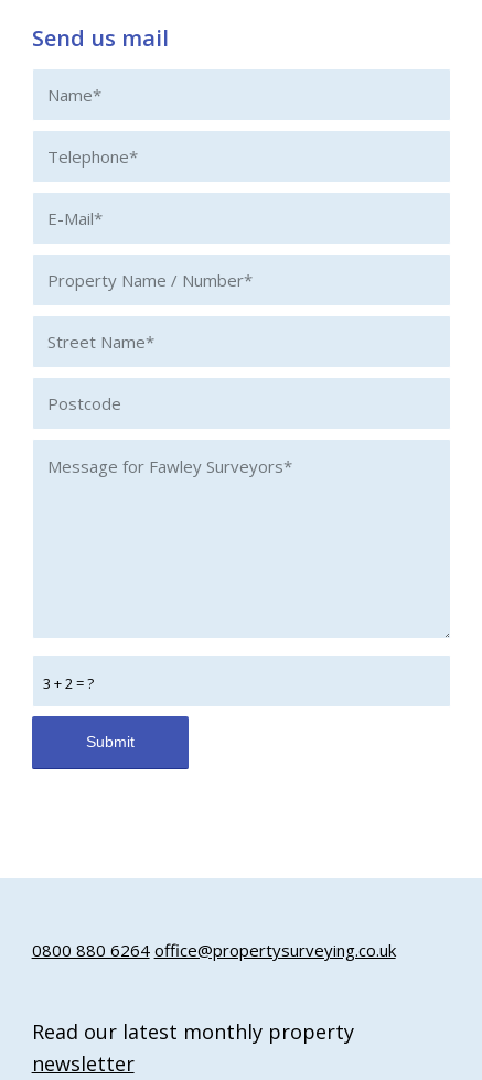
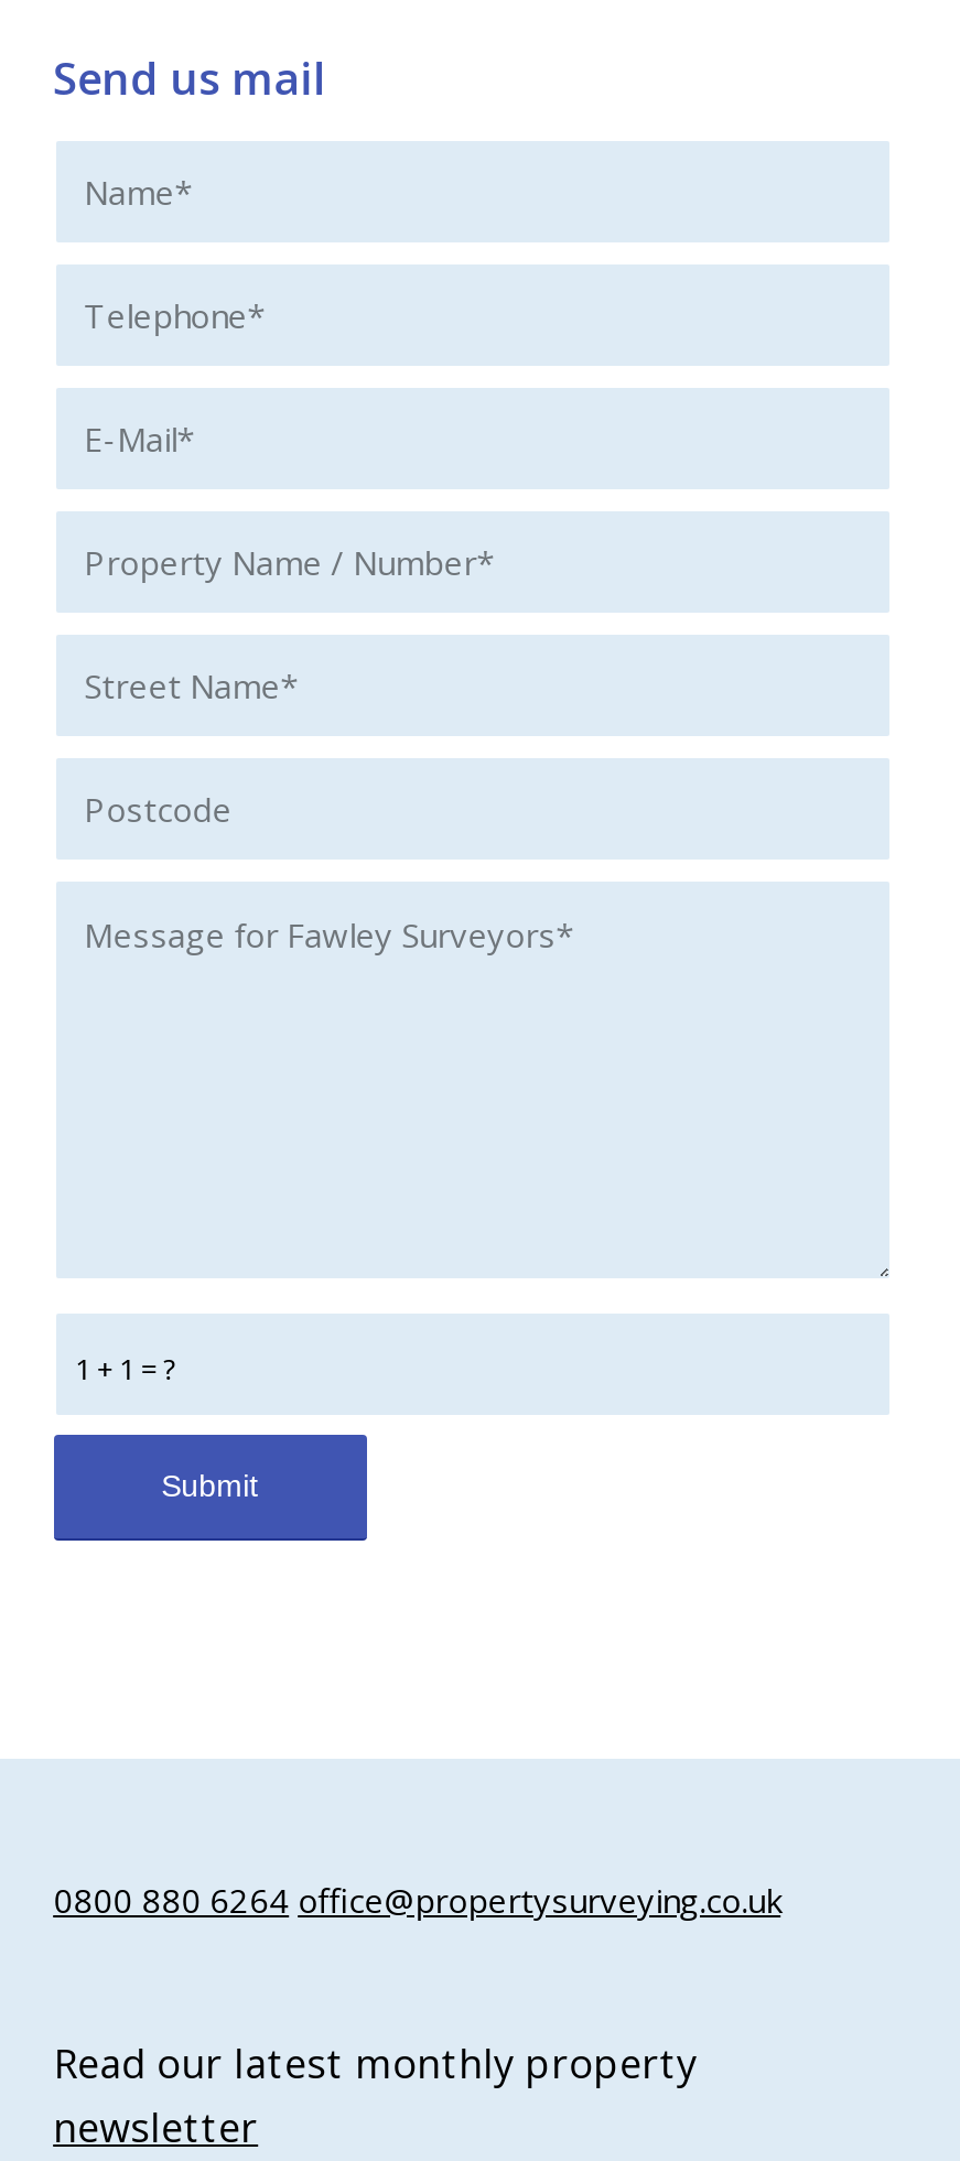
[43,673,93,693] 3 + 2 = ? -> [75,1348,177,1388] 1 + 1 = ?

